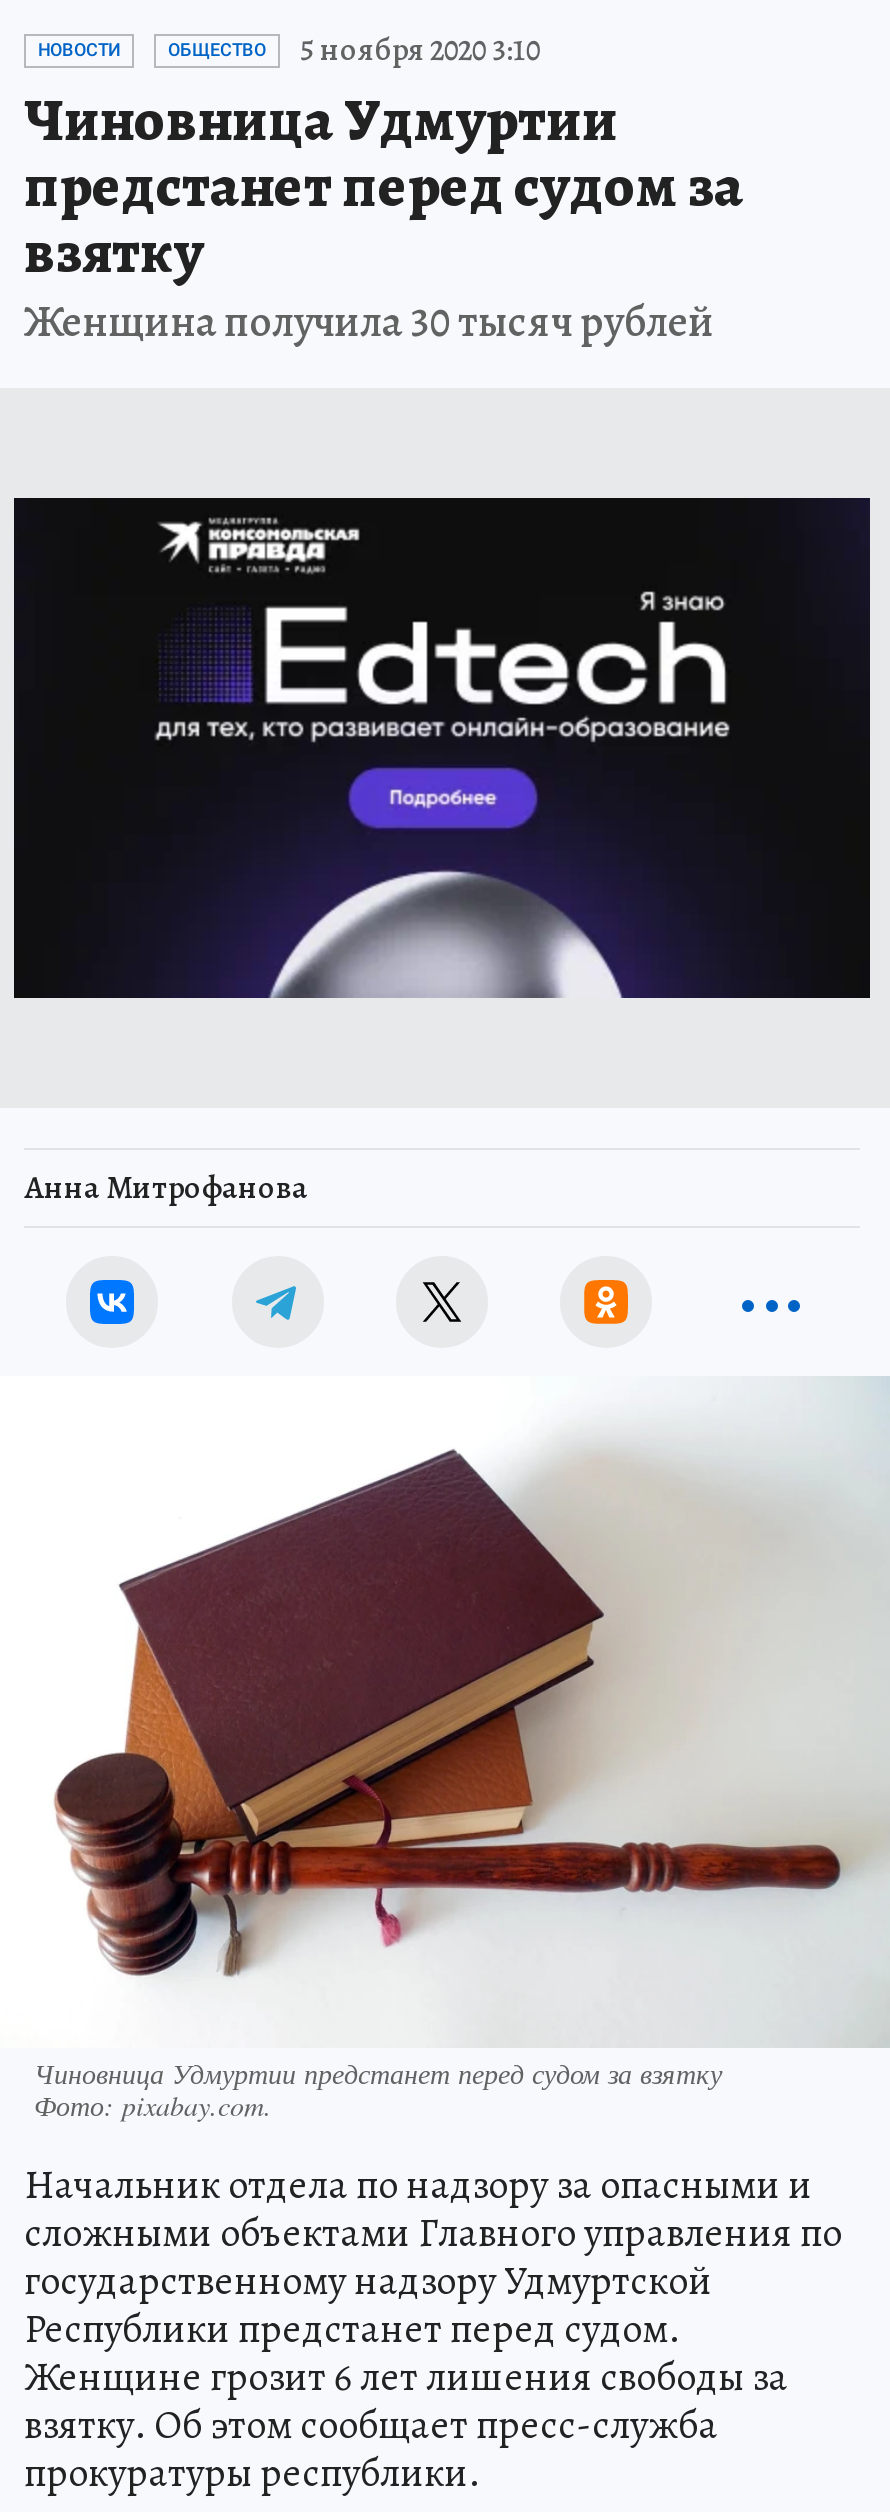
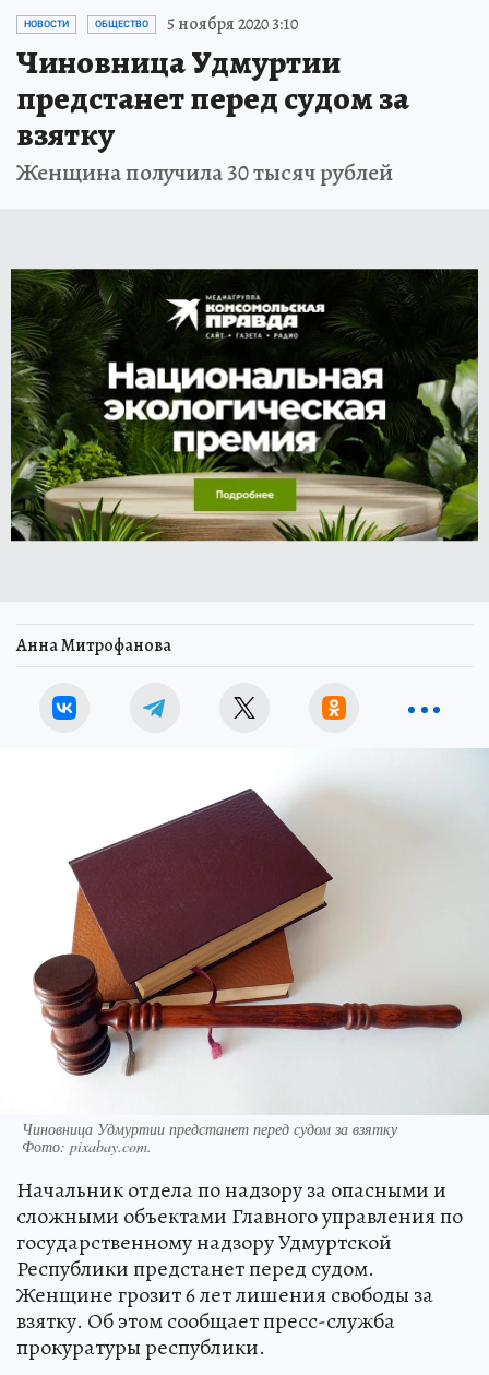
[12,496,872,1000] [image] -> [10,269,479,542] [image]

